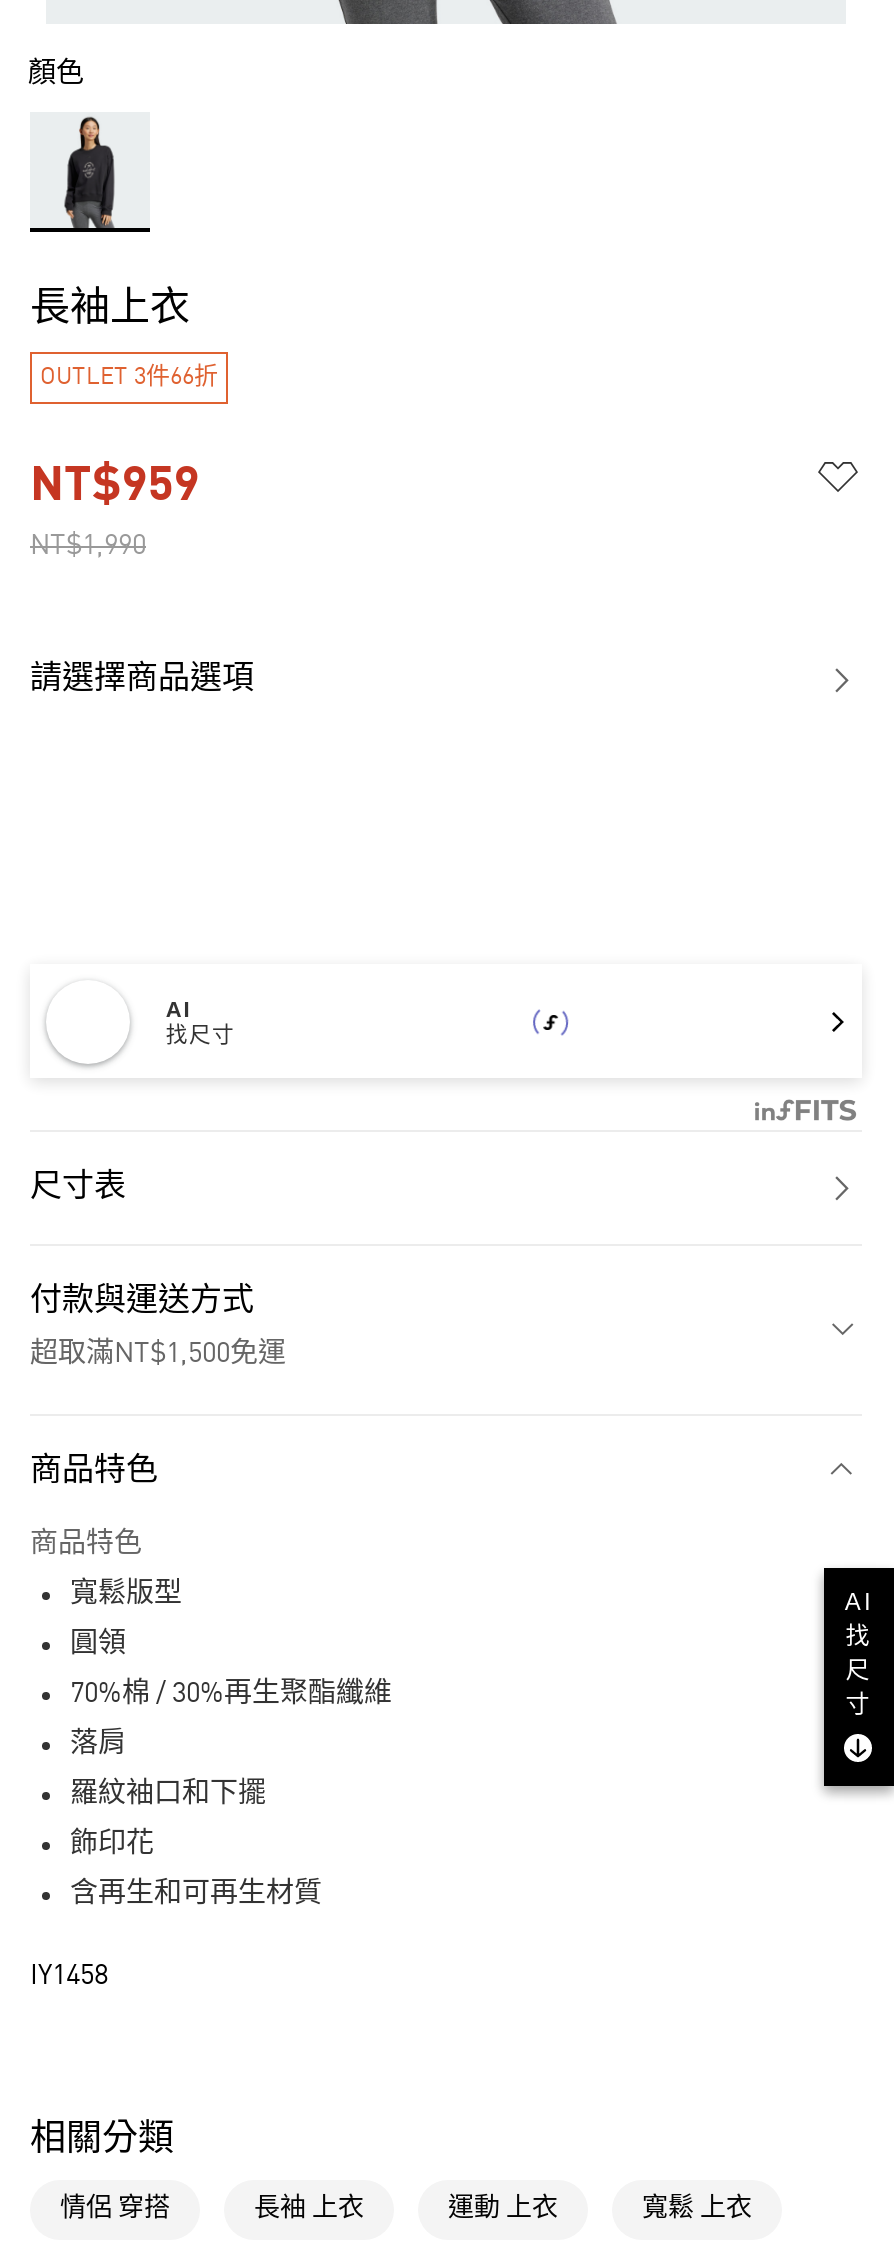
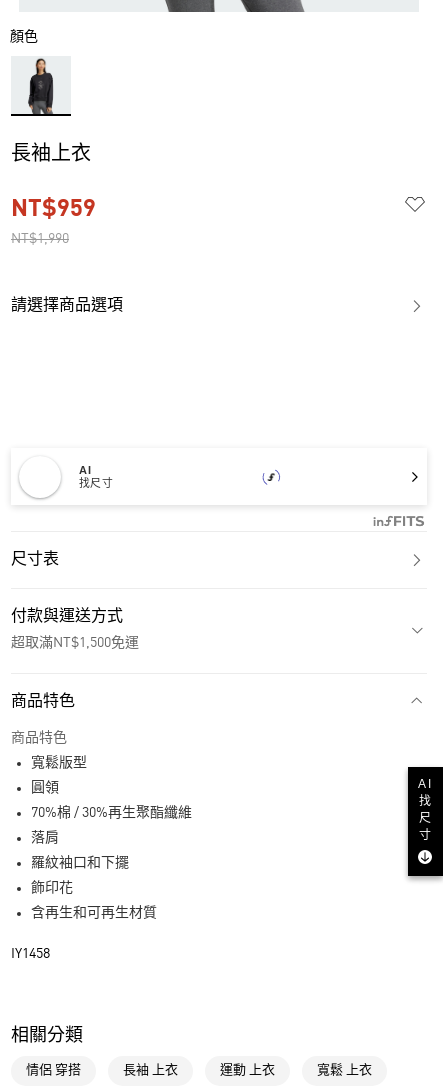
[40,366,218,390] OUTLET 3件66折 -> none

